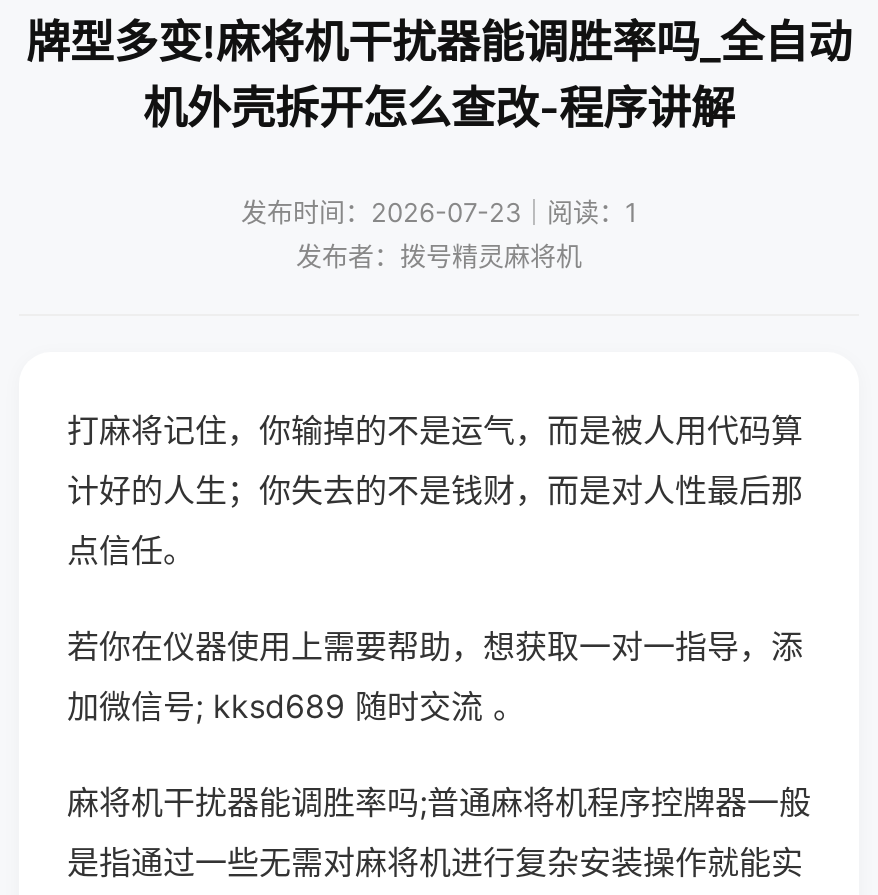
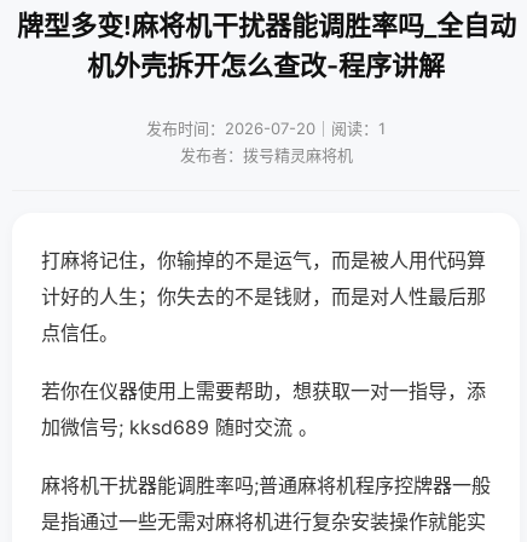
[241,196,637,228] 发布时间：2026-07-23｜阅读：1 -> [146,119,386,138] 发布时间：2026-07-20｜阅读：1

